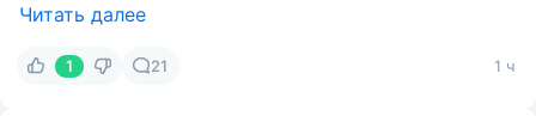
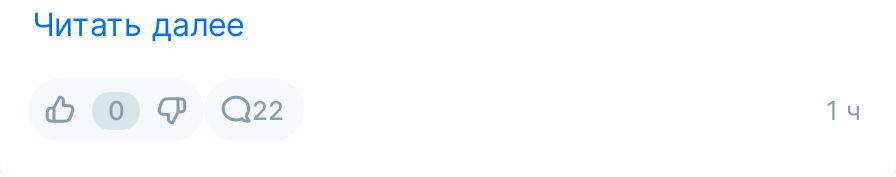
[66,56,73,75] 1 -> [108,93,124,125] 0
[151,56,167,75] 21 -> [252,93,284,125] 22

